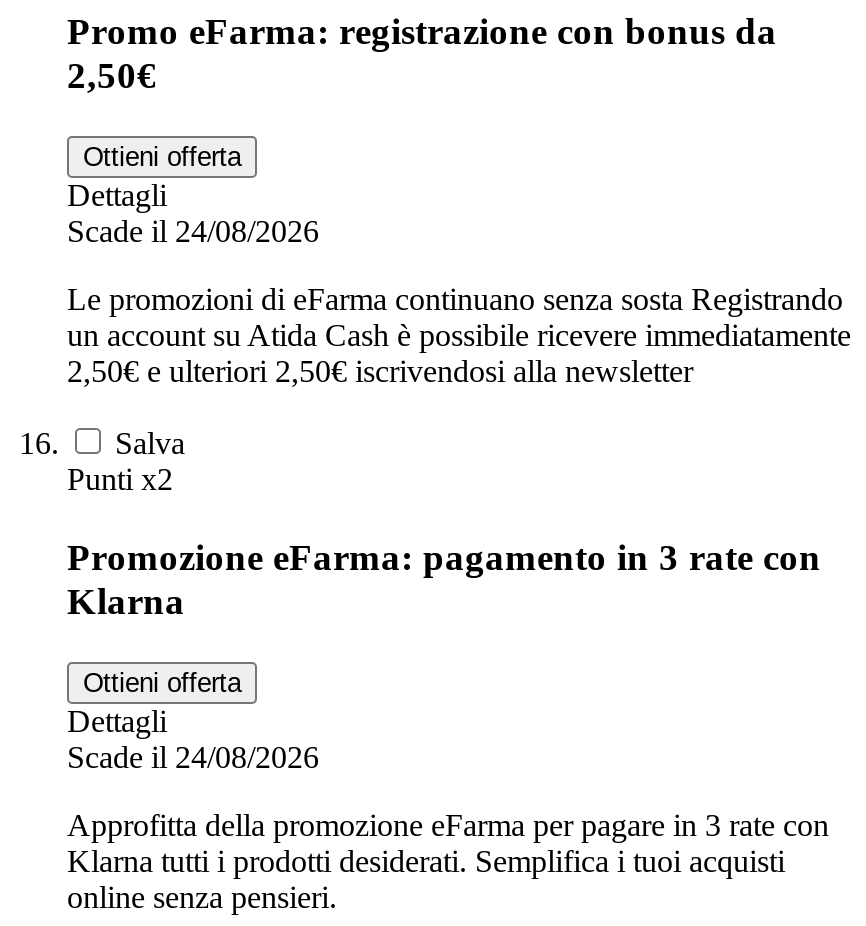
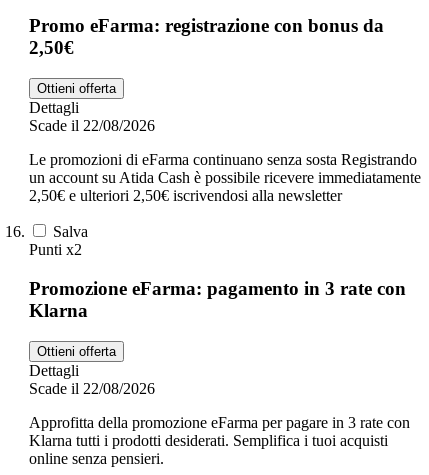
[67,214,319,248] Scade il 24/08/2026 -> [29,117,155,134] Scade il 22/08/2026
[67,739,319,773] Scade il 24/08/2026 -> [29,380,155,397] Scade il 22/08/2026

